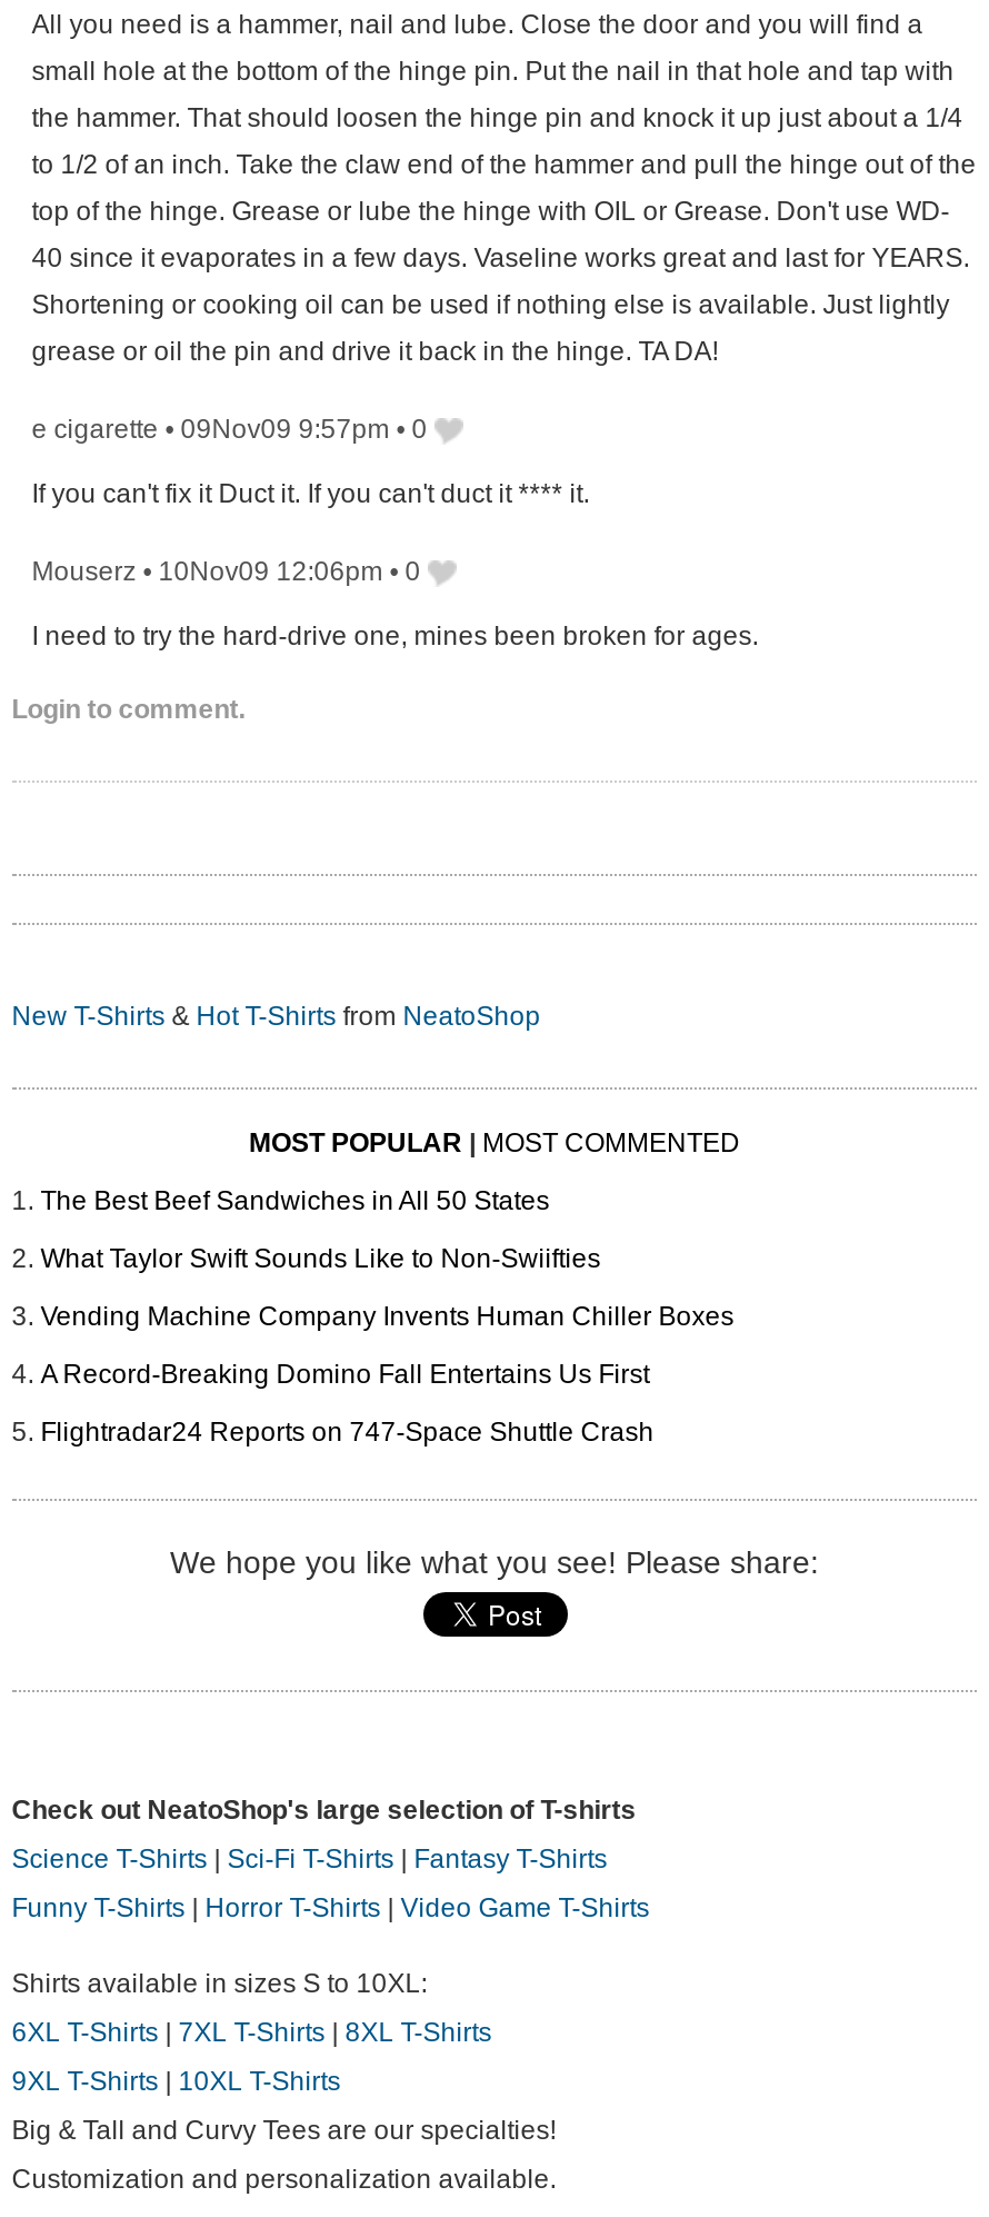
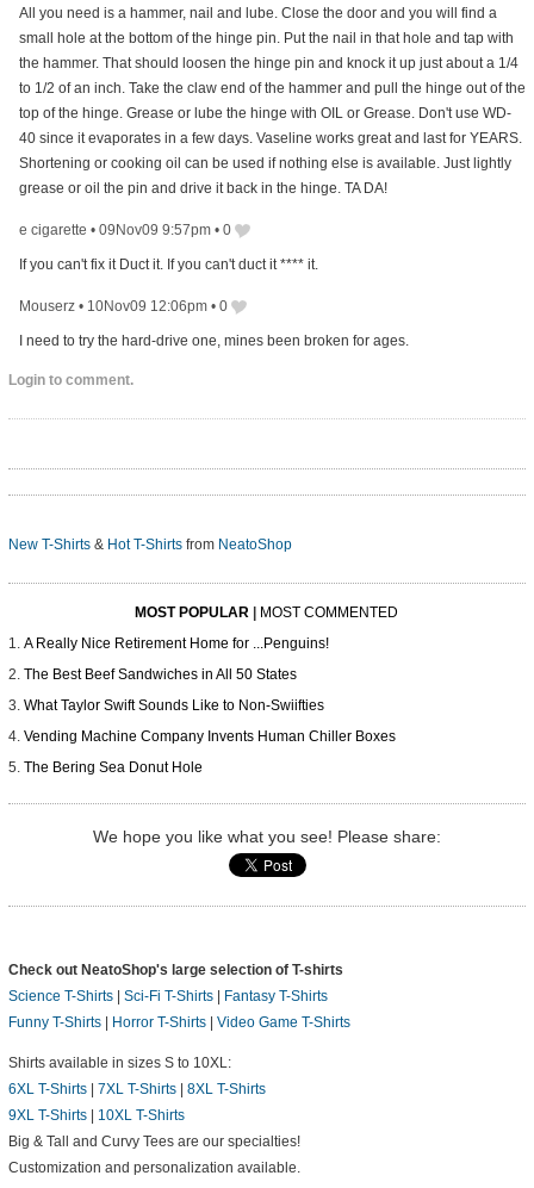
none -> [23,636,329,652] A Really Nice Retirement Home for ...Penguins!
moved [40,1186,734,1333] -> [23,667,395,745]: The Best Beef Sandwiches in All 50 States | What Taylor Swift Sounds Like to Non-Swiifties | Vending Machine Company Invents Human Chiller Boxes
[40,1360,654,1449] A Record-Breaking Domino Fall Entertains Us First | Flightradar24 Reports on 747-Space Shuttle Crash -> [23,760,202,776] The Bering Sea Donut Hole

